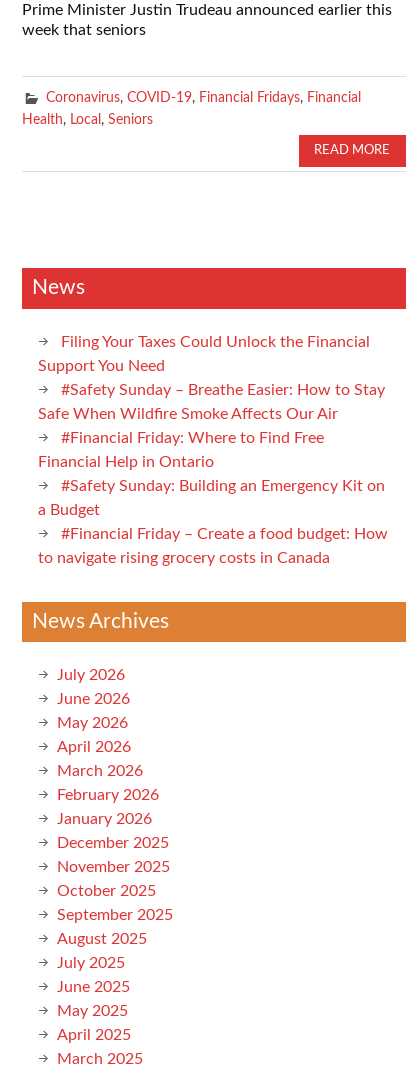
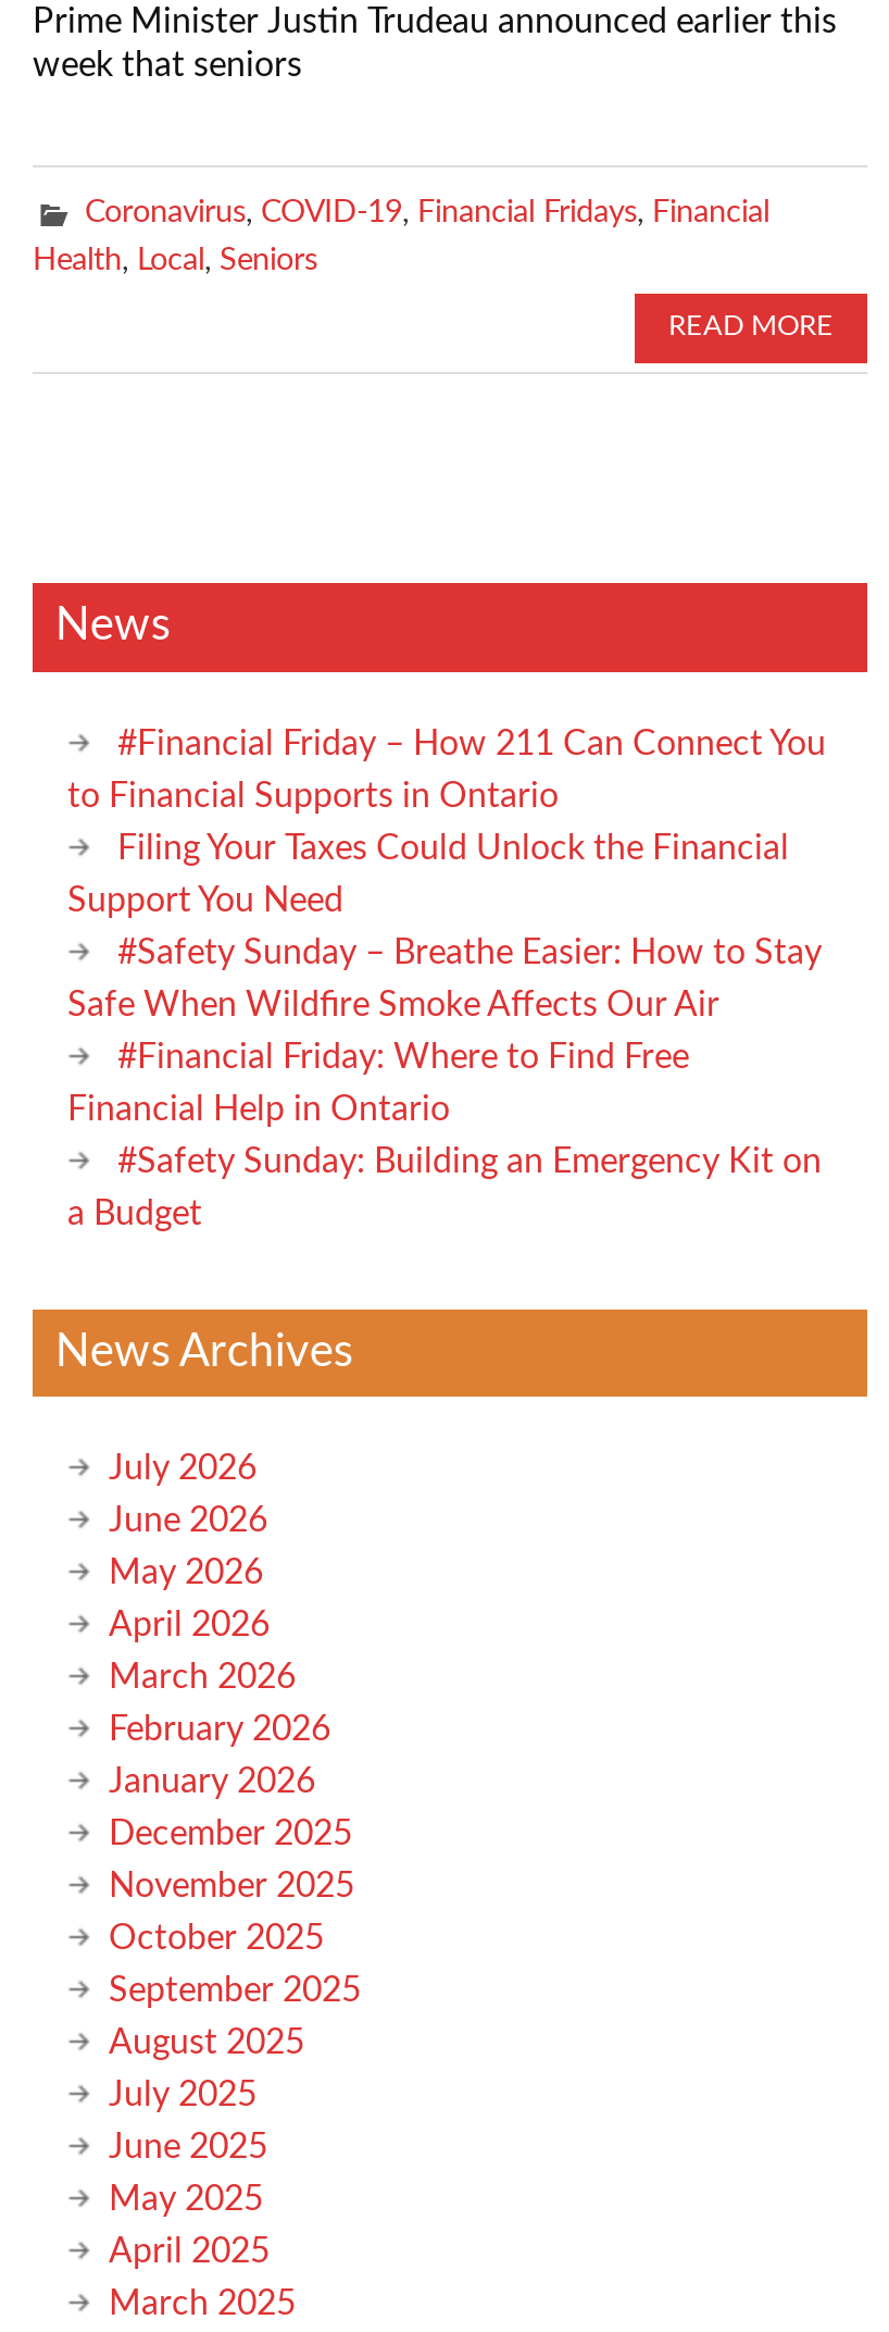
none -> [67,725,826,813] #Financial Friday – How 211 Can Connect You | to Financial Supports in Ontario
moved [38,333,385,517] -> [67,830,822,1230]: Filing Your Taxes Could Unlock the Financial | Support You Need | #Safety Sunday – Breathe Easier: How to Stay | Safe When Wildfire Smoke Affects Our Air | #Financial Friday: Where to Find Free | Financial Help in Ontario | #Safety Sunday: Building an Emergency Kit on | a Budget
[38,525,388,565] #Financial Friday – Create a food budget: How | to navigate rising grocery costs in Canada -> none

